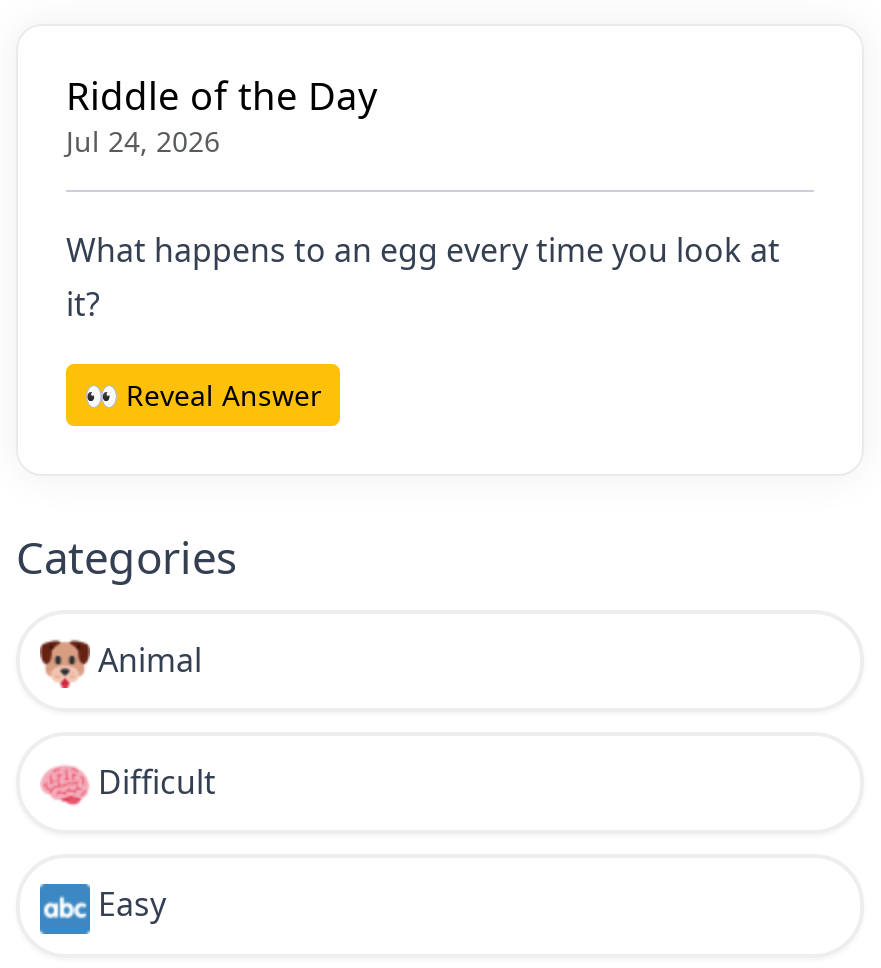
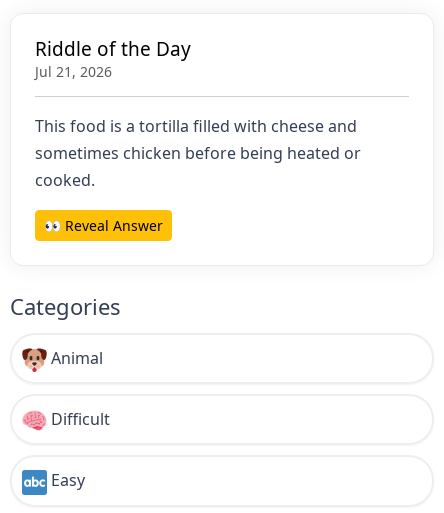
[66,123,220,161] Jul 24, 2026 -> [35,62,112,81] Jul 21, 2026
[66,229,780,327] What happens to an egg every time you look at | it? -> [35,115,361,191] This food is a tortilla filled with cheese and | sometimes chicken before being heated or | cooked.

